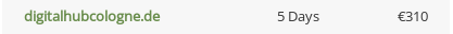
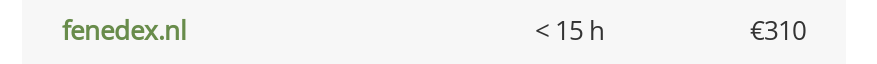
[24,6,319,25] digitalhubcologne.de | 5 Days -> [62,12,605,48] fenedex.nl | < 15 h

